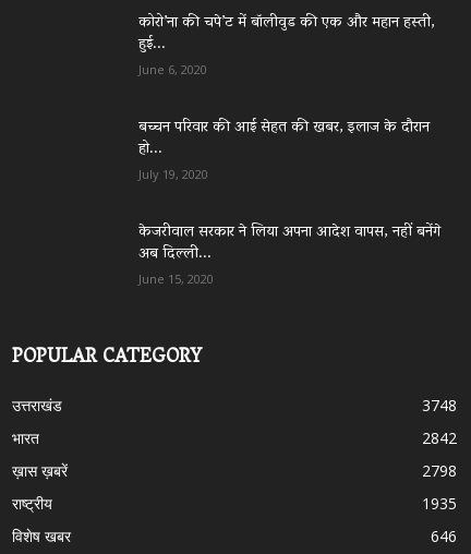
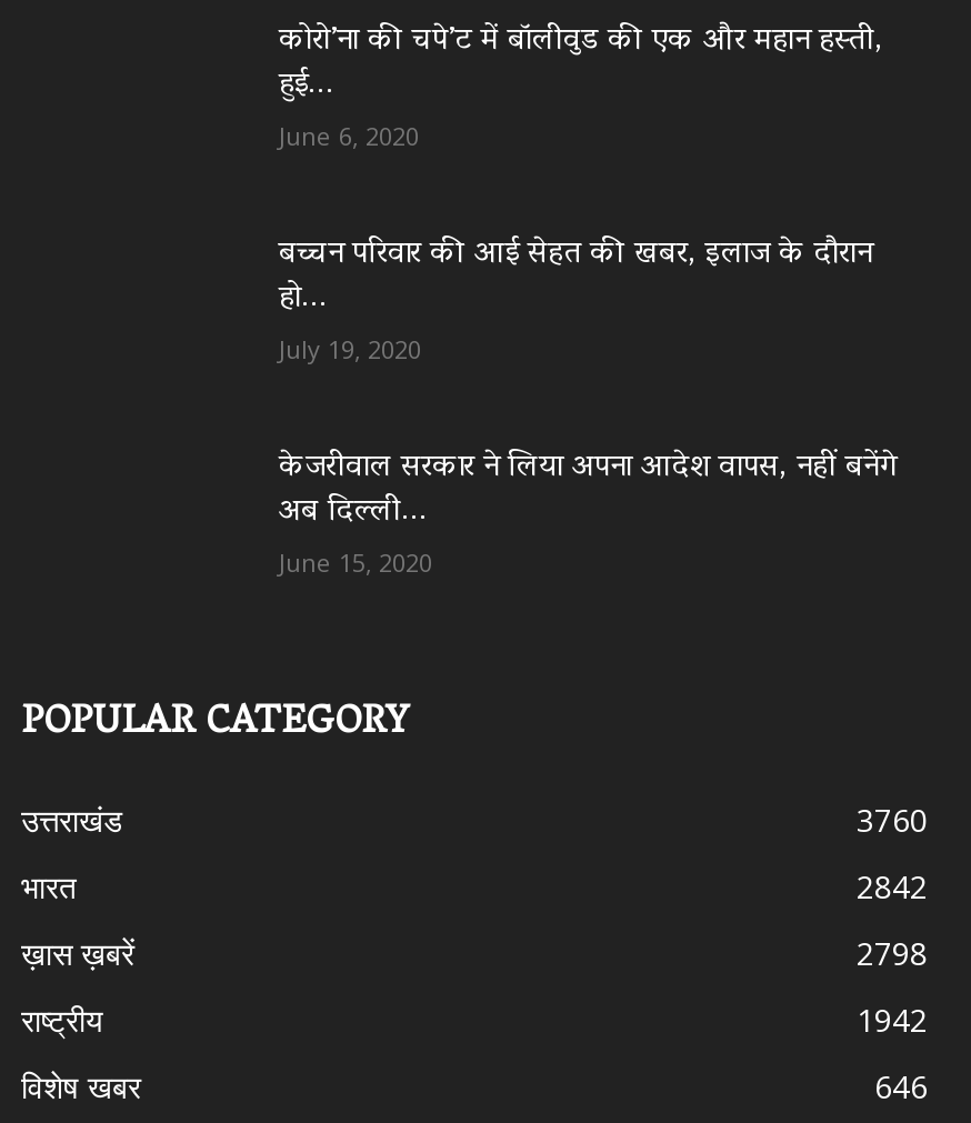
[422,395,457,415] 3748 -> [857,798,928,840] 3760
[422,493,457,513] 1935 -> [857,998,928,1040] 1942

